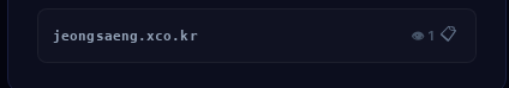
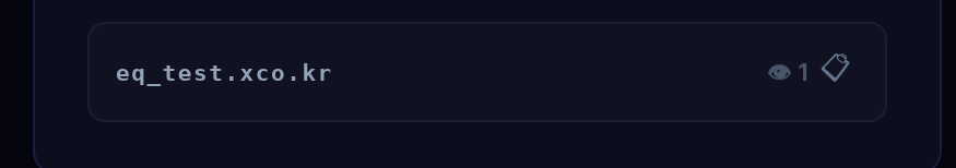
[53,28,198,43] jeongsaeng.xco.kr -> [116,58,333,86] eq_test.xco.kr

